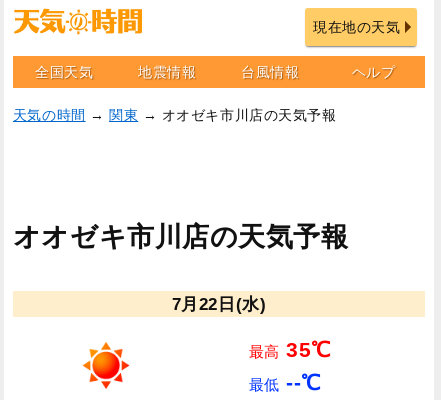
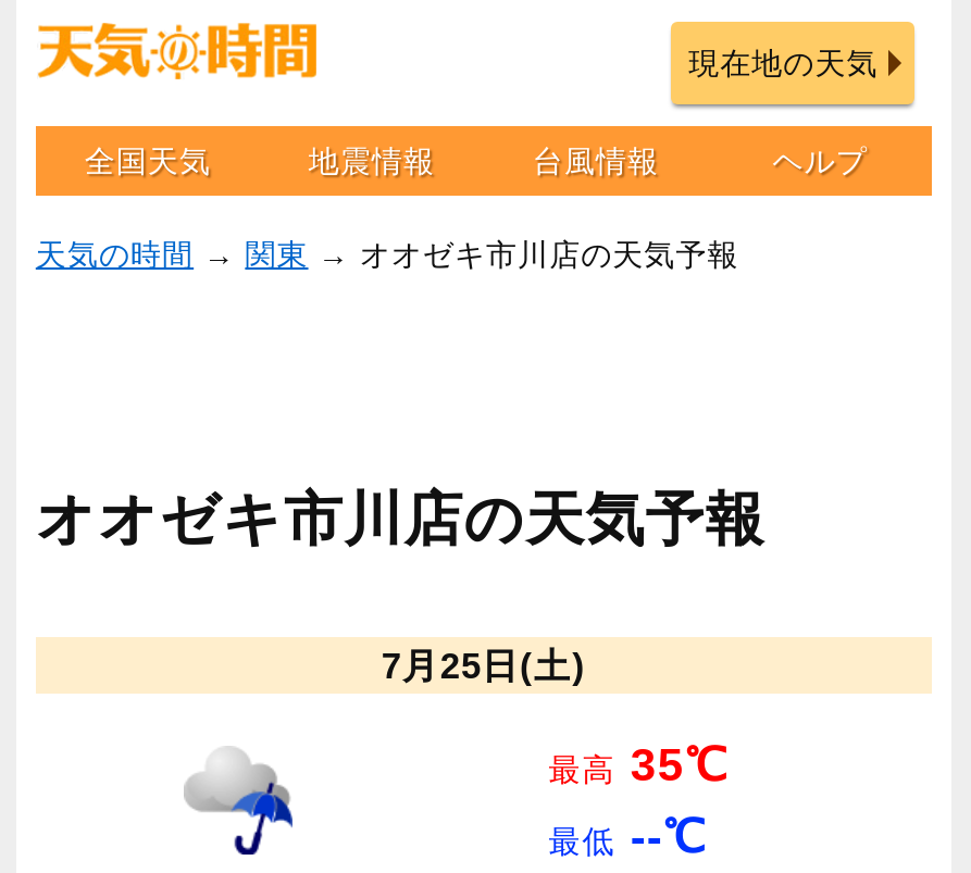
[172,295,266,313] 7月22日(水) -> [381,646,586,685] 7月25日(土)
[82,342,131,391] [image] -> [184,748,295,857] [image]

